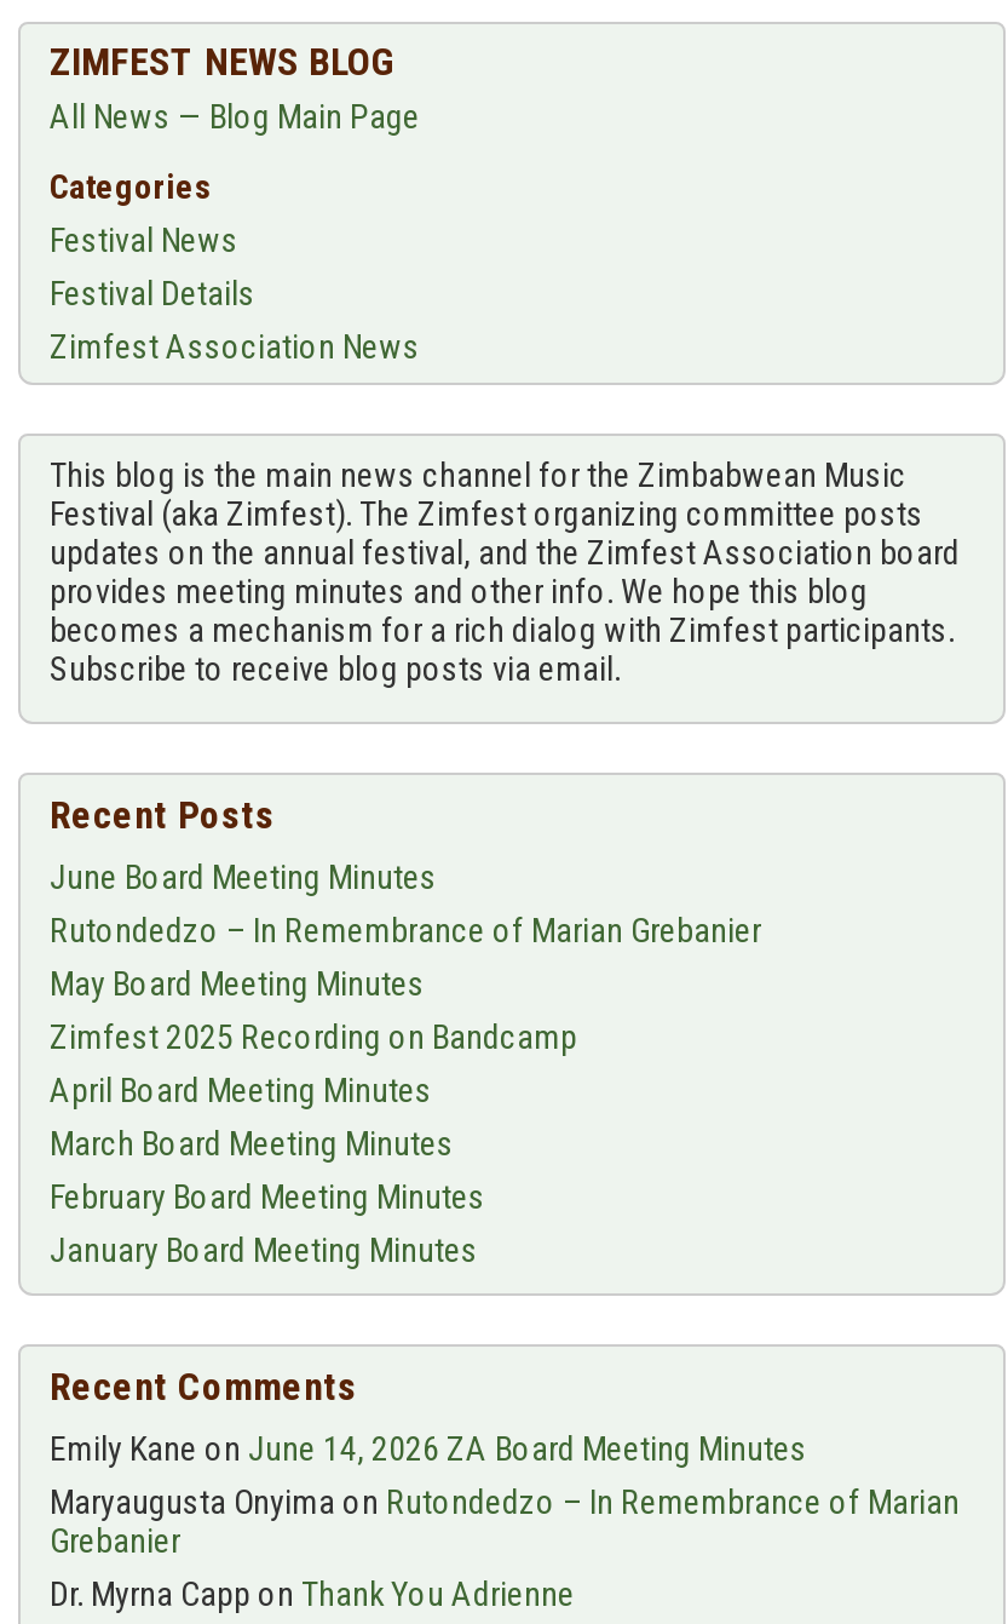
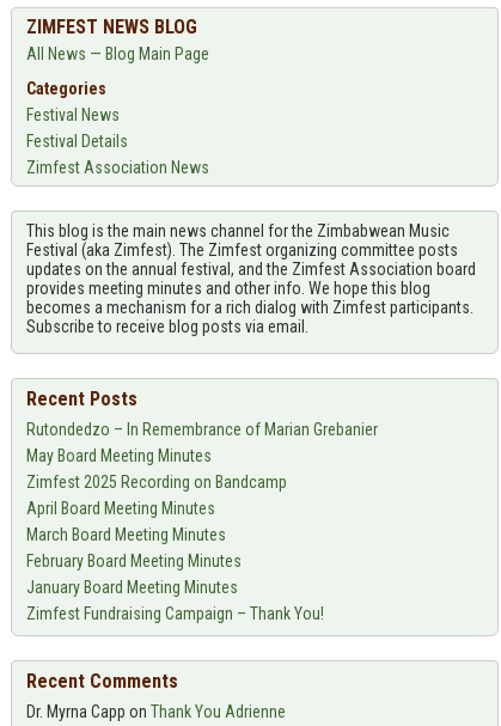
[50,858,437,896] June Board Meeting Minutes -> none
none -> [26,604,324,623] Zimfest Fundraising Campaign – Thank You!
[50,1429,960,1560] Emily Kane on June 14, 2026 ZA Board Meeting Minutes | Maryaugusta Onyima on Rutondedzo – In Remembrance of Marian | Grebanier -> none

